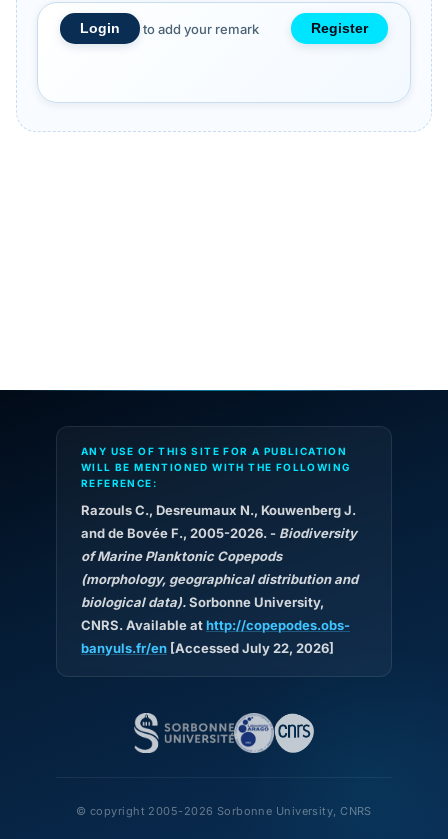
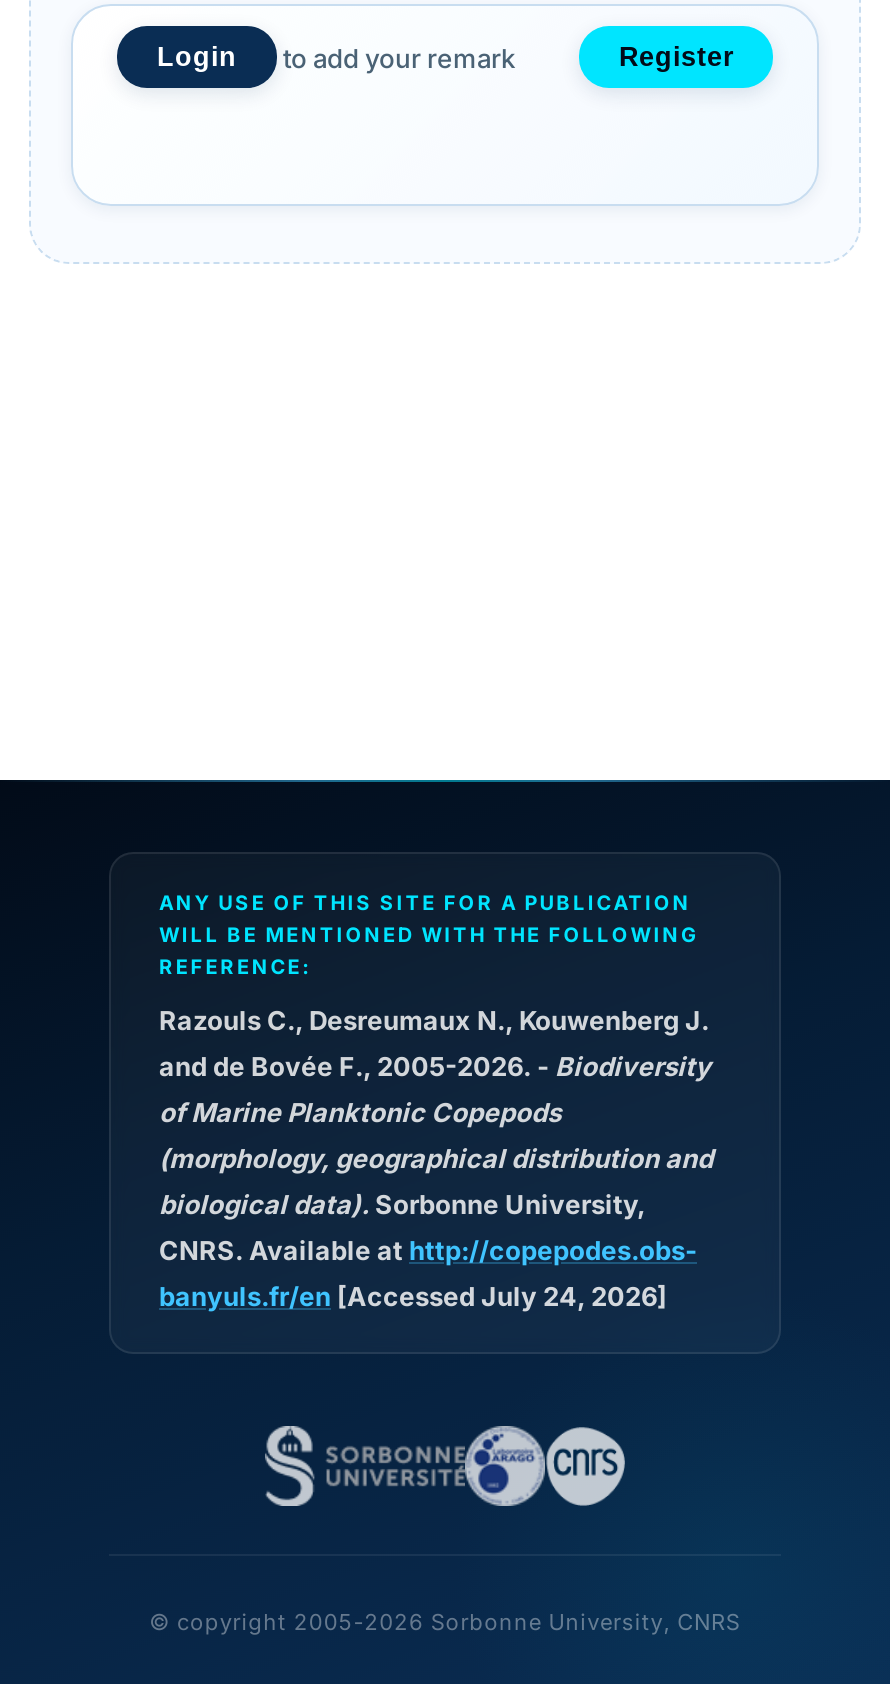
[81,640,334,656] banyuls.fr/en [Accessed July 22, 2026] -> [159,1280,667,1312] banyuls.fr/en [Accessed July 24, 2026]

